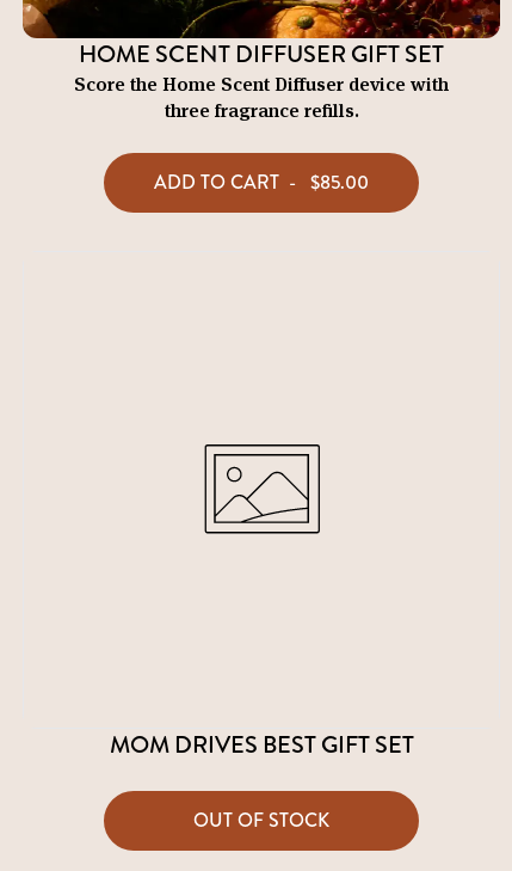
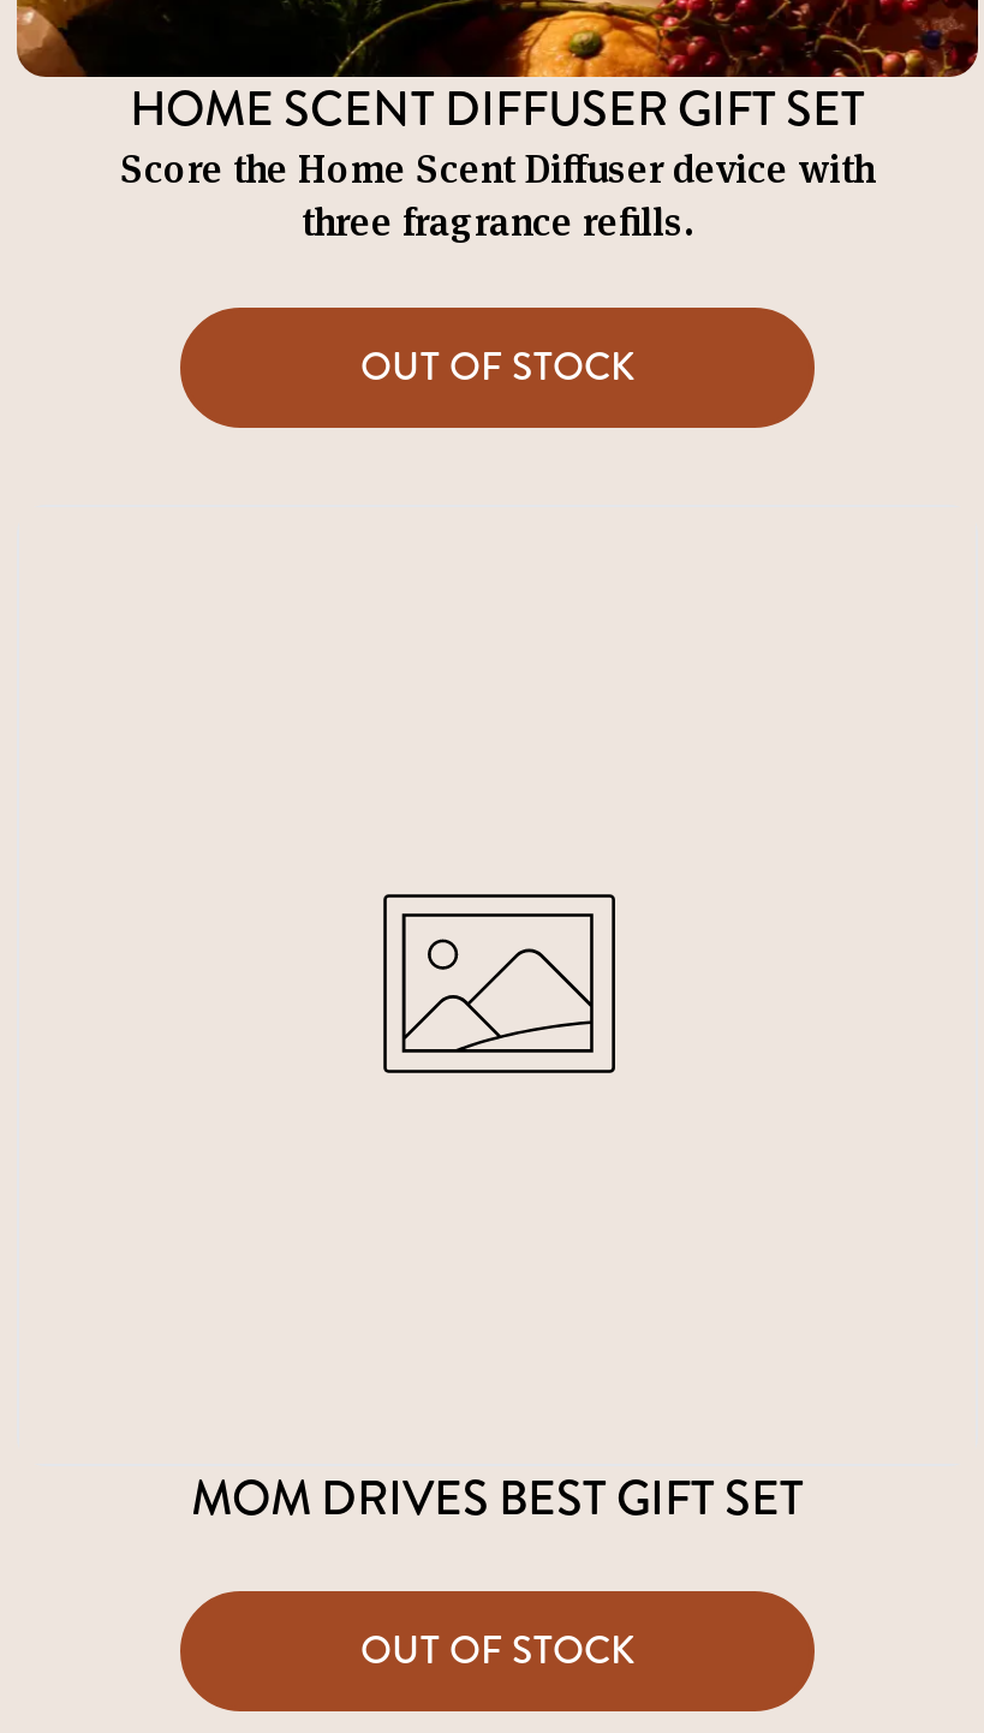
[154,169,369,196] ADD TO CART - $85.00 -> [360,339,634,394] OUT OF STOCK

